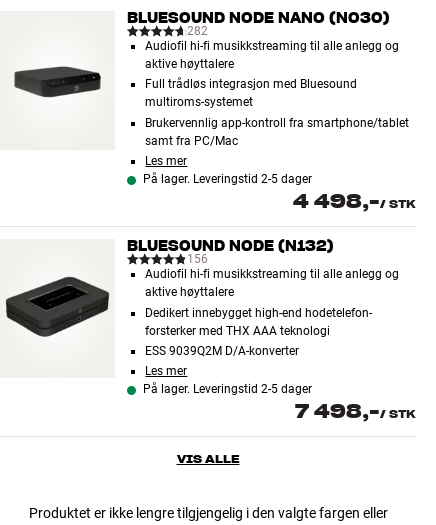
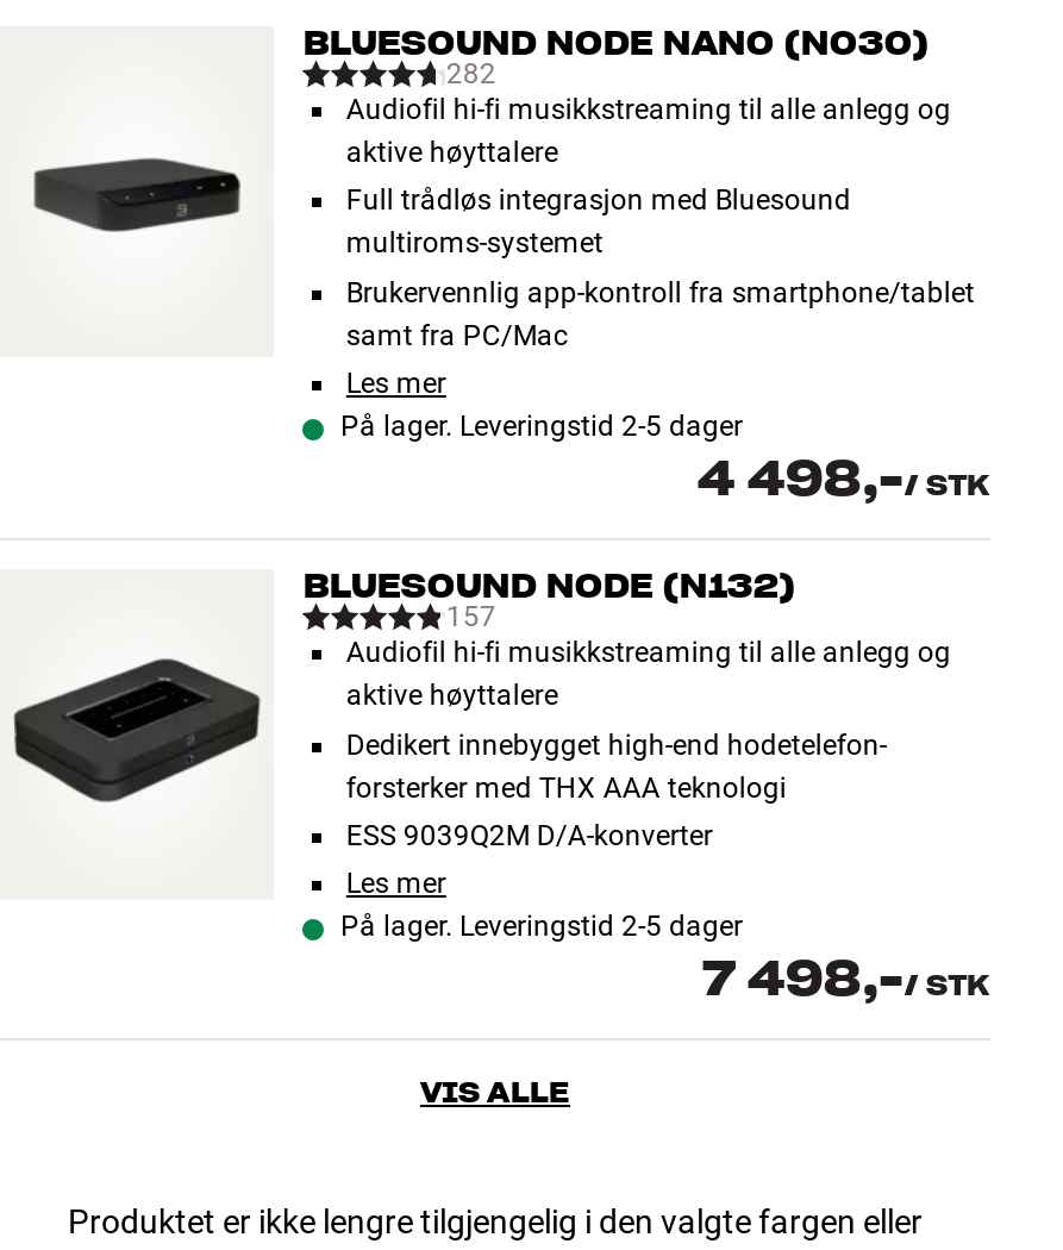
[187,252,208,266] 156 -> [446,601,496,634] 157

